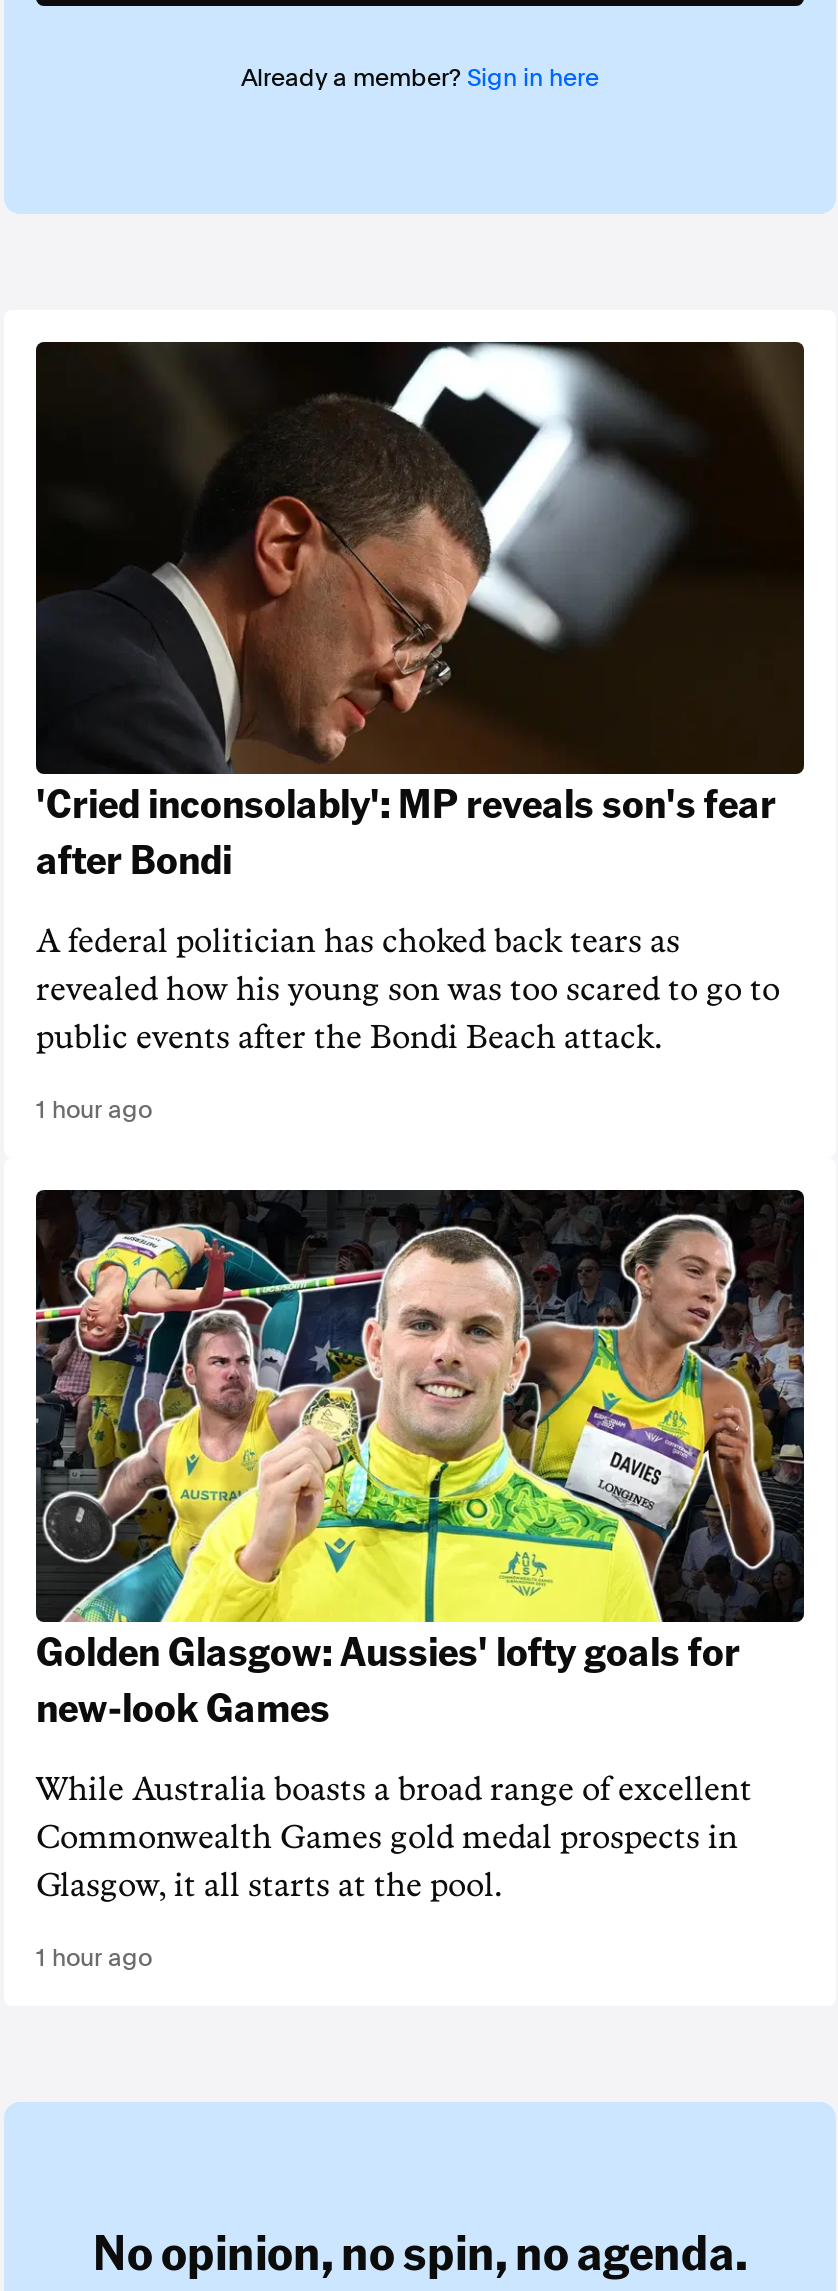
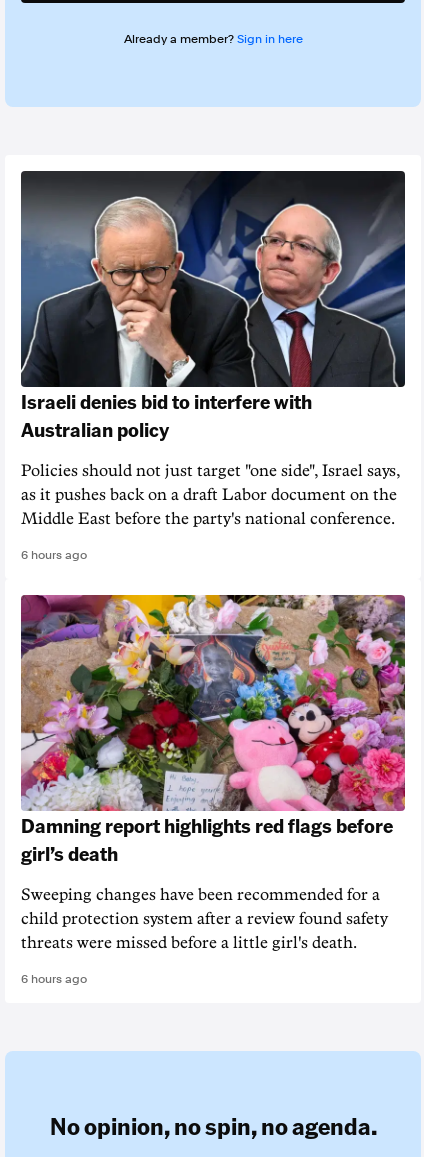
[34,340,806,884] [image] | 'Cried inconsolably': MP reveals son's fear | after Bondi -> [20,171,406,442] [image] | Israeli denies bid to interfere with | Australian policy
[36,926,680,958] A federal politician has choked back tears as -> [21,463,400,479] Policies should not just target "one side", Israel says,
[36,974,780,1006] revealed how his young son was too scared to go to -> [21,487,397,503] as it pushes back on a draft Labor document on the
[36,1022,662,1054] public events after the Bondi Beach attack. -> [21,511,395,527] Middle East before the party's national conference.
[36,1096,152,1124] 1 hour ago -> [21,548,87,562] 6 hours ago
[34,1188,806,1732] [image] | Golden Glasgow: Aussies' lofty goals for | new-look Games -> [20,594,406,866] [image] | Damning report highlights red flags before | girl’s death
[36,1774,752,1806] While Australia boasts a broad range of excellent -> [21,887,380,903] Sweeping changes have been recommended for a
[36,1822,738,1854] Commonwealth Games gold medal prospects in -> [21,911,388,927] child protection system after a review found safety
[36,1870,502,1902] Glasgow, it all starts at the pool. -> [21,935,357,951] threats were missed before a little girl's death.
[36,1944,152,1972] 1 hour ago -> [21,972,87,986] 6 hours ago

